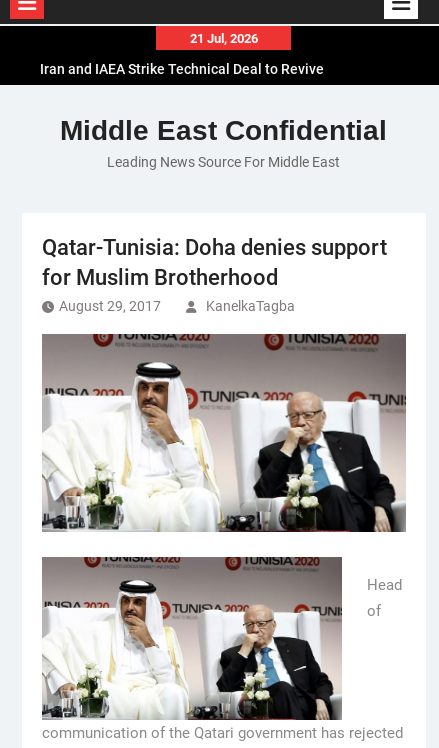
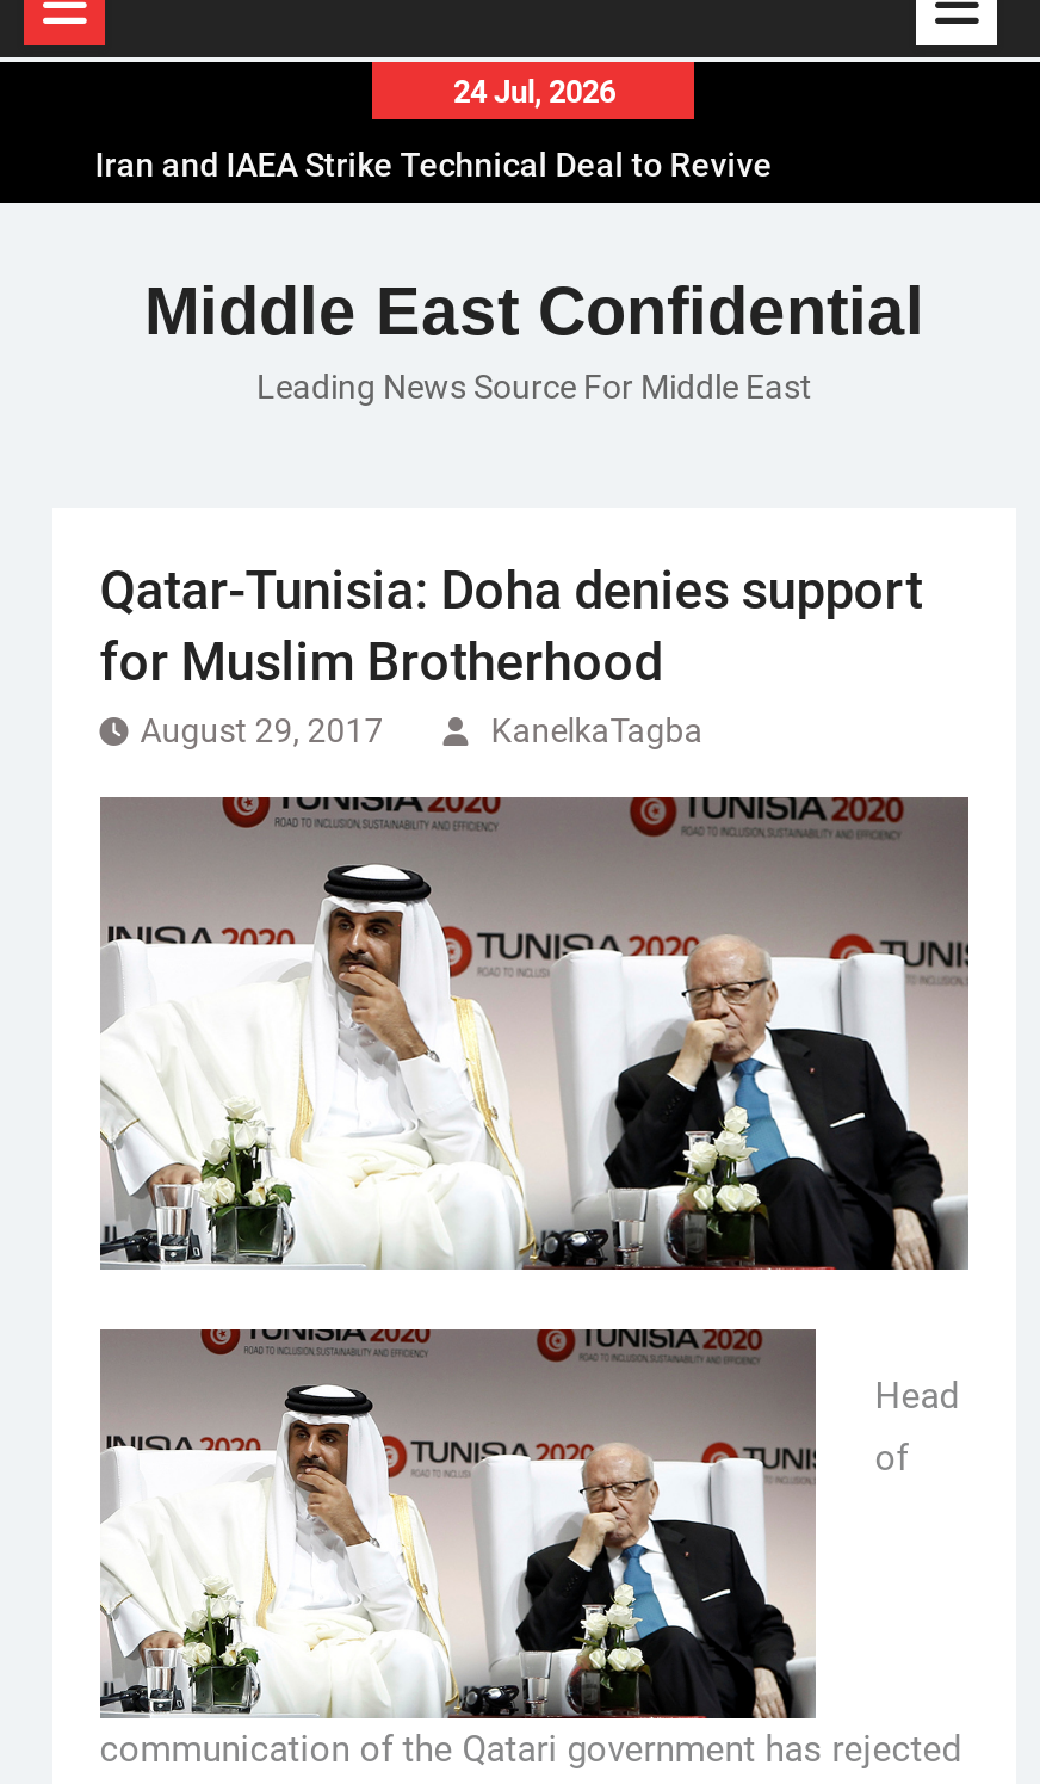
[190,31,258,46] 21 Jul, 2026 -> [453,74,615,110] 24 Jul, 2026

